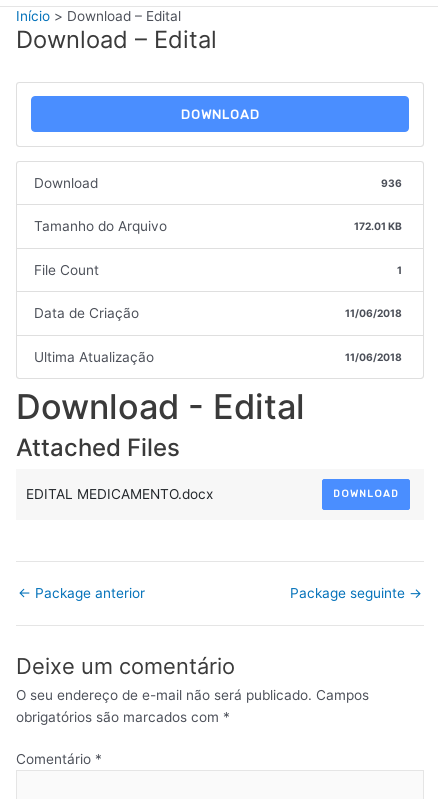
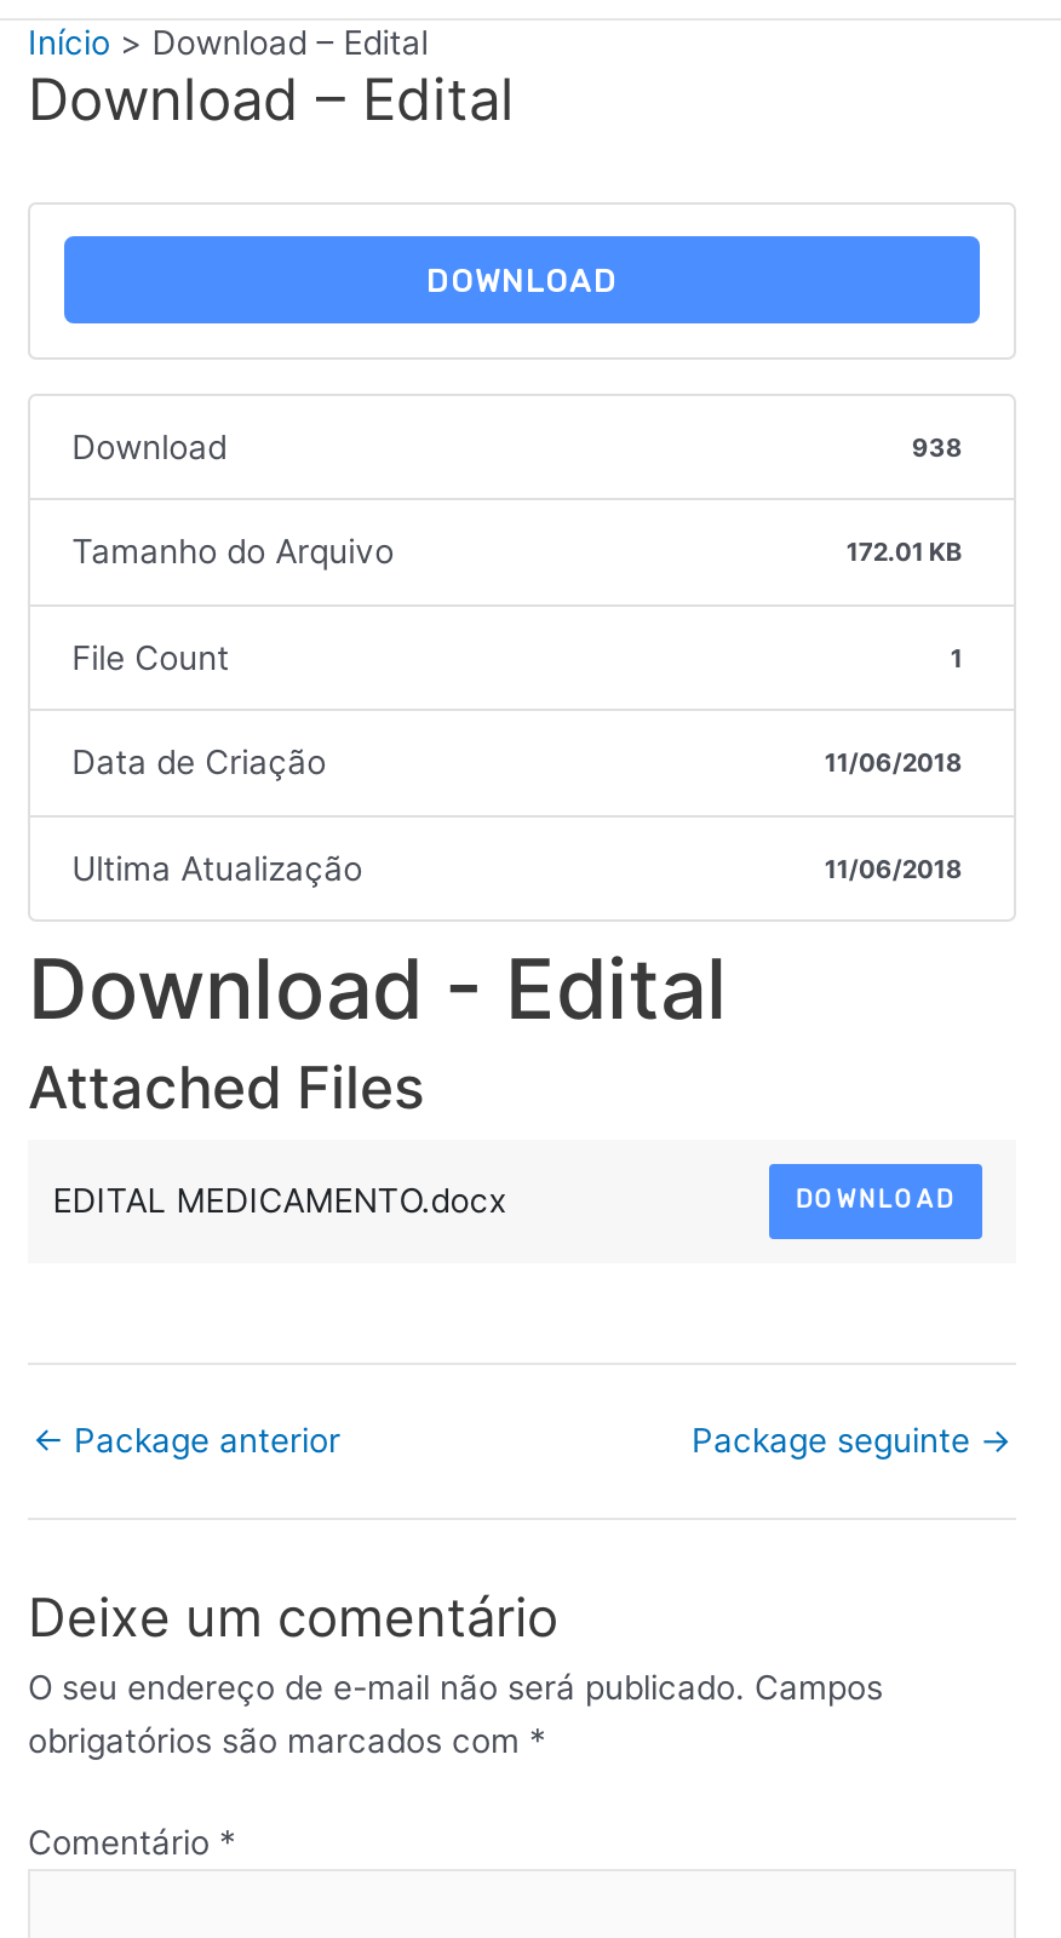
[381,177,402,189] 936 -> [912,432,962,461] 938

